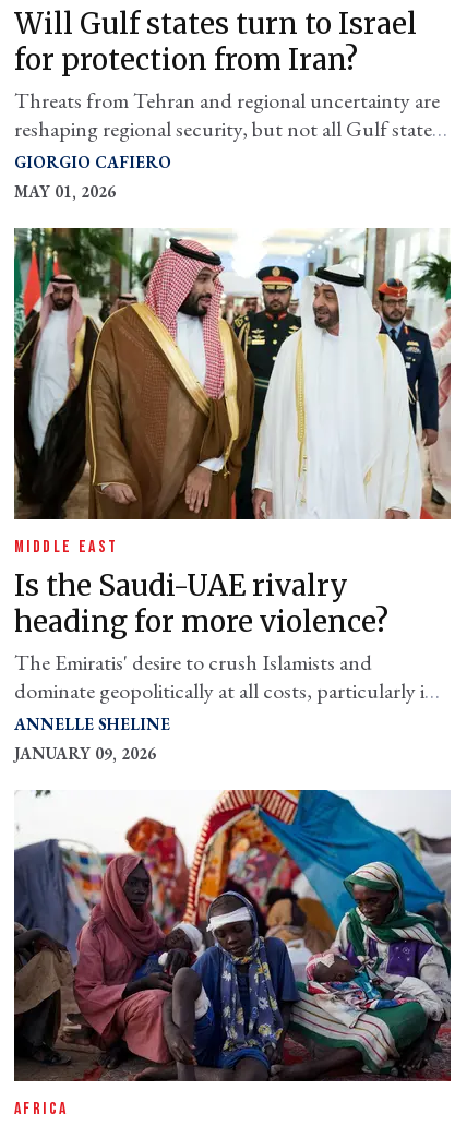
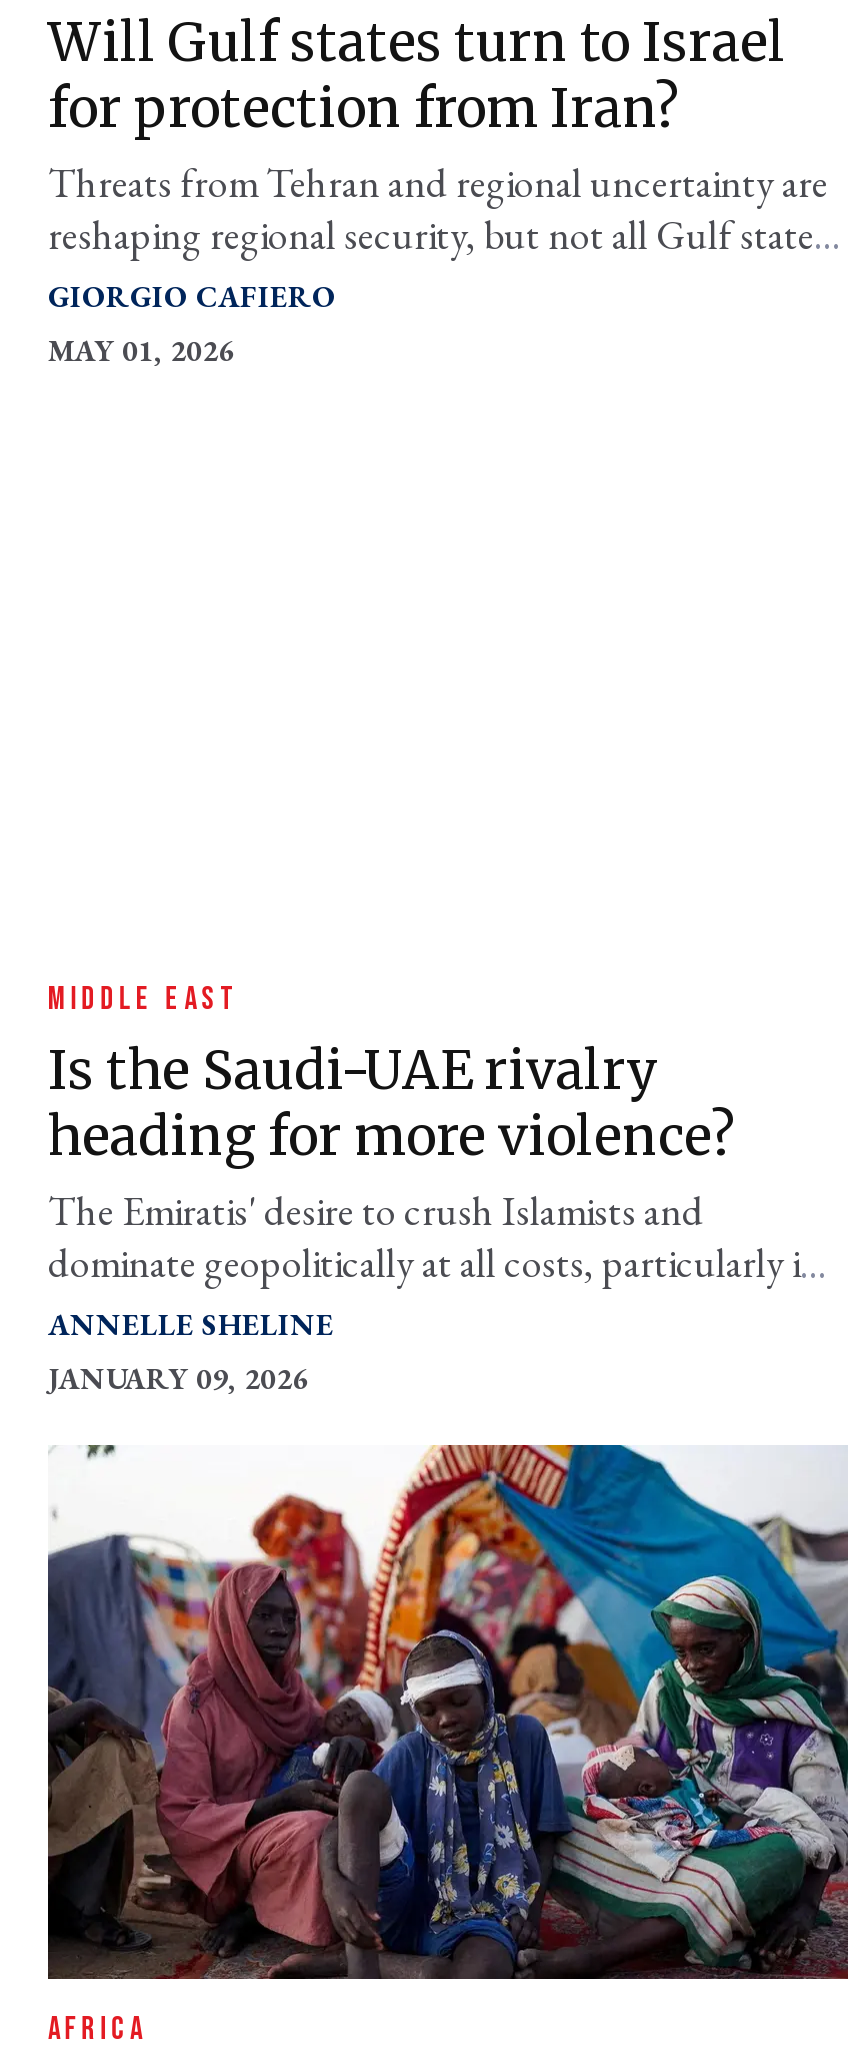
[13,227,452,520] [image] -> none

